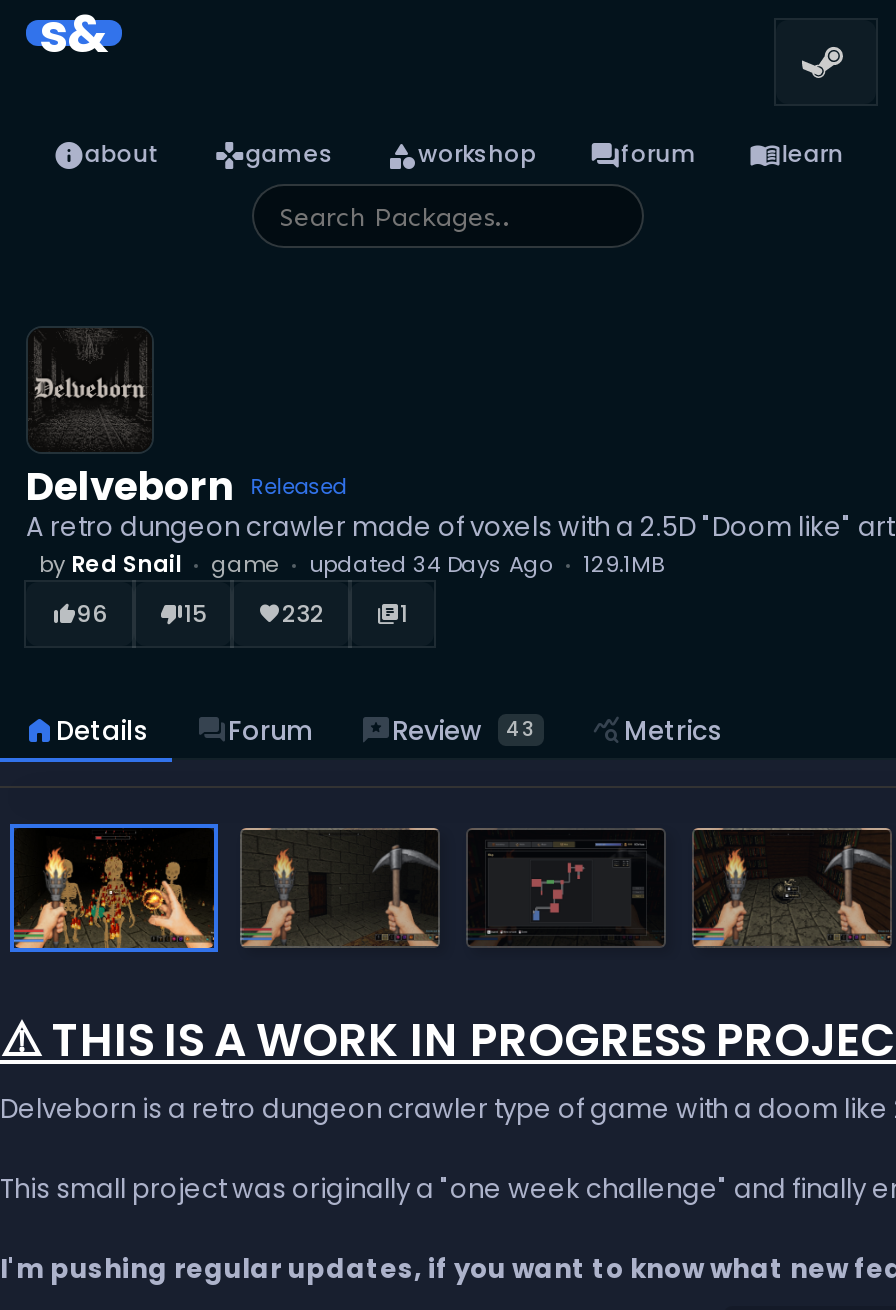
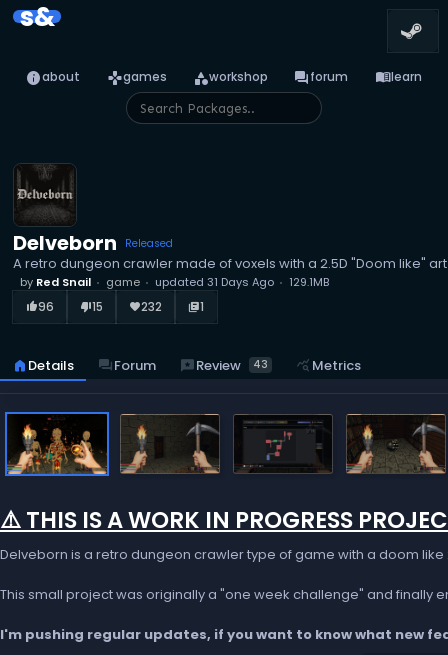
[309,548,553,580] updated 34 Days Ago -> [154,274,273,290] updated 31 Days Ago

